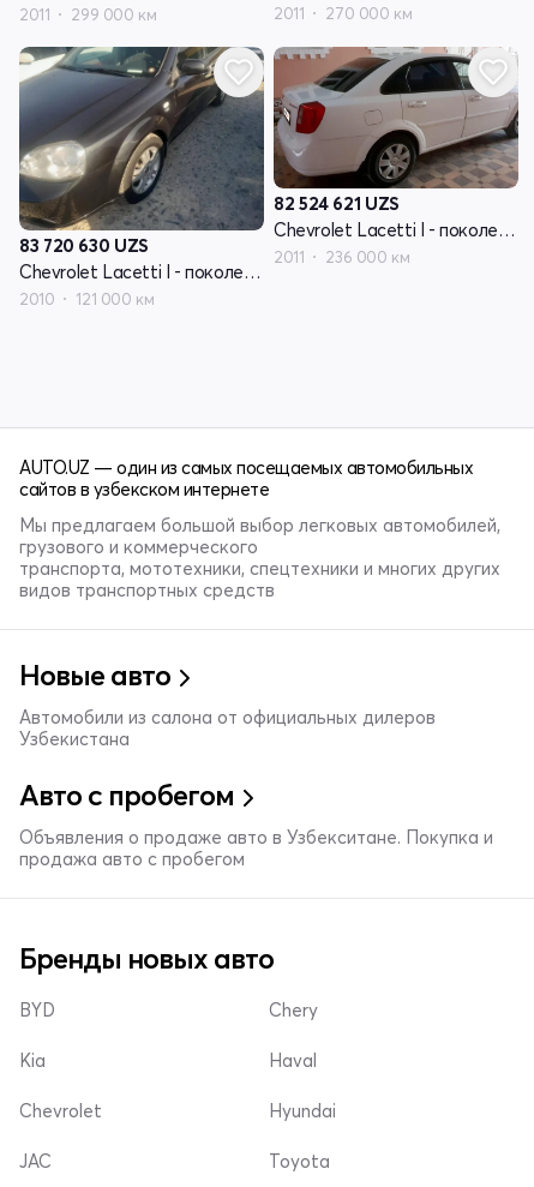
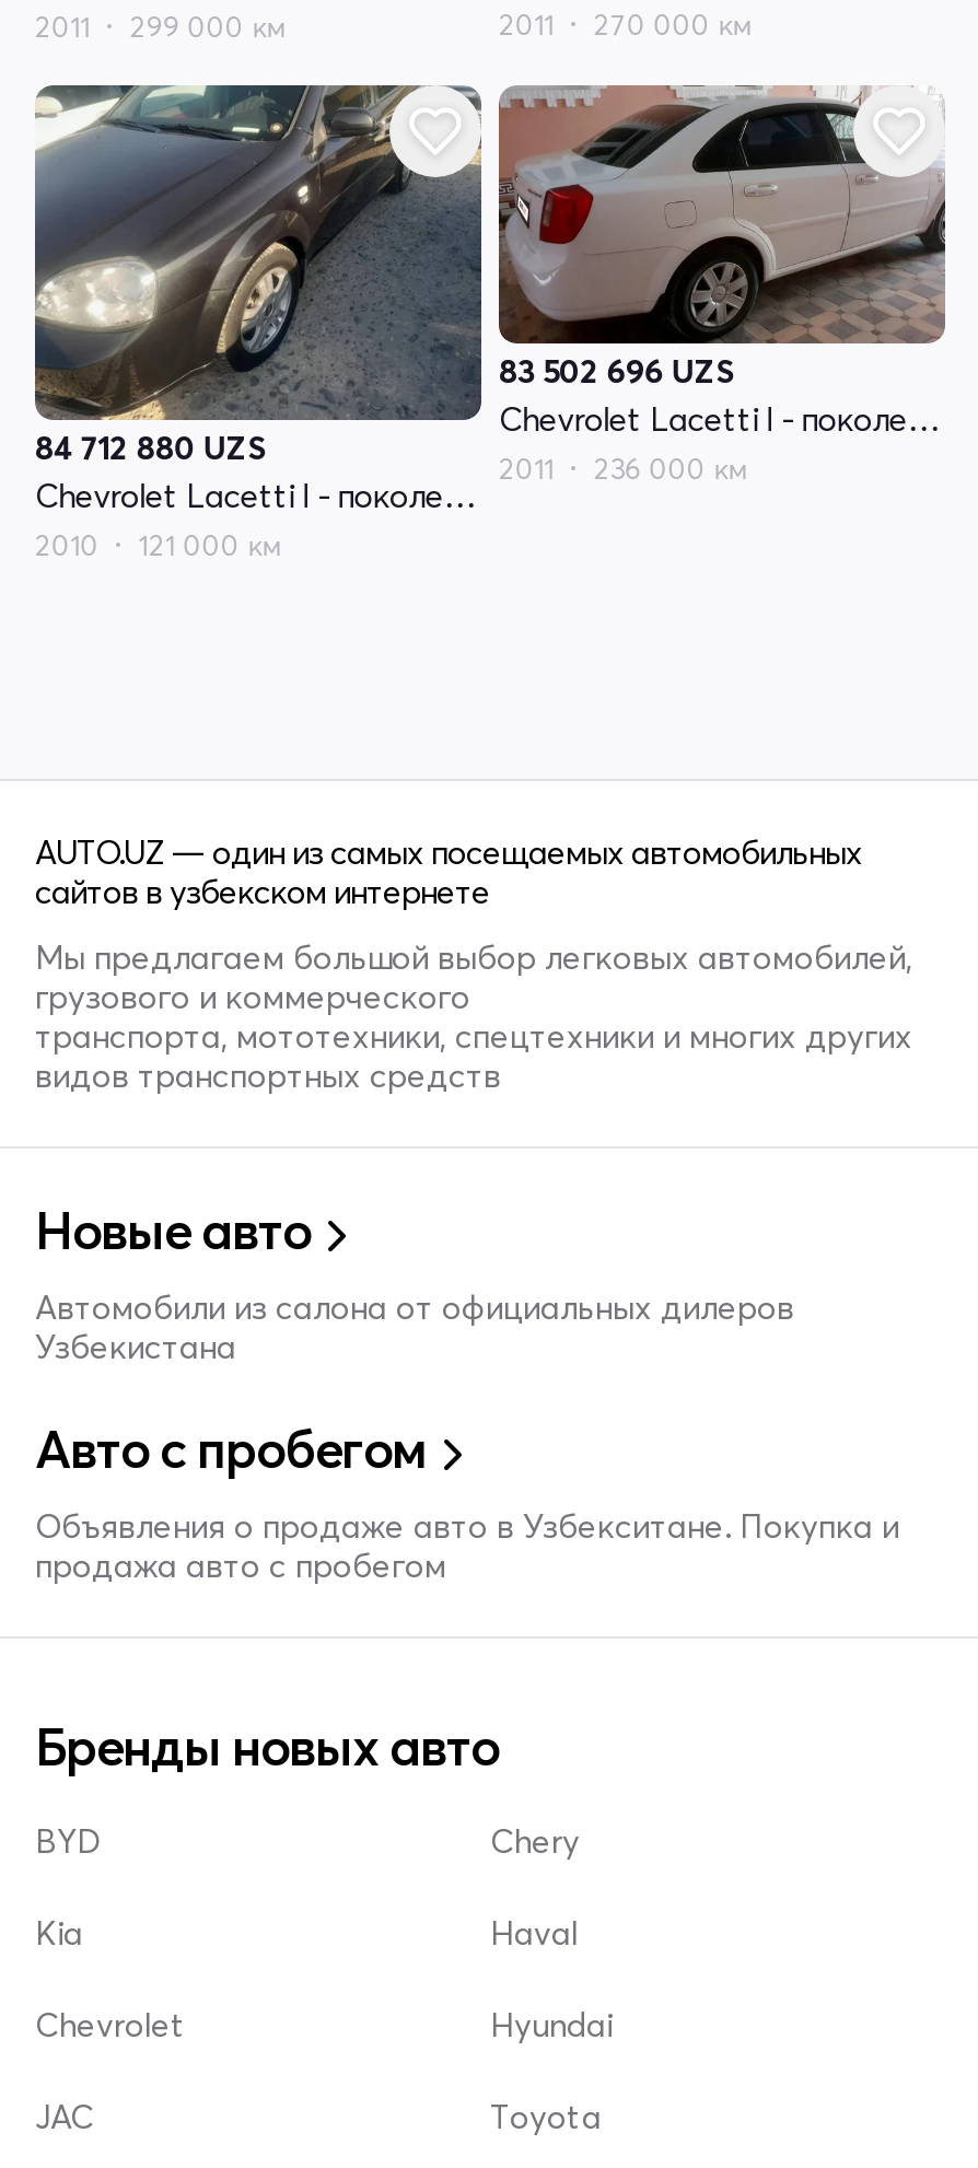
[274,192,399,214] 82 524 621 UZS -> [499,349,735,391] 83 502 696 UZS
[19,234,149,256] 83 720 630 UZS -> [35,426,266,467] 84 712 880 UZS

